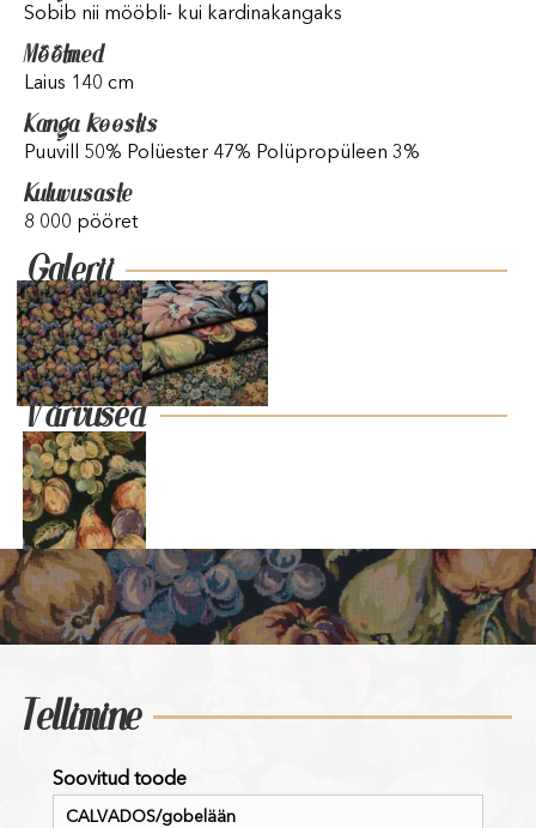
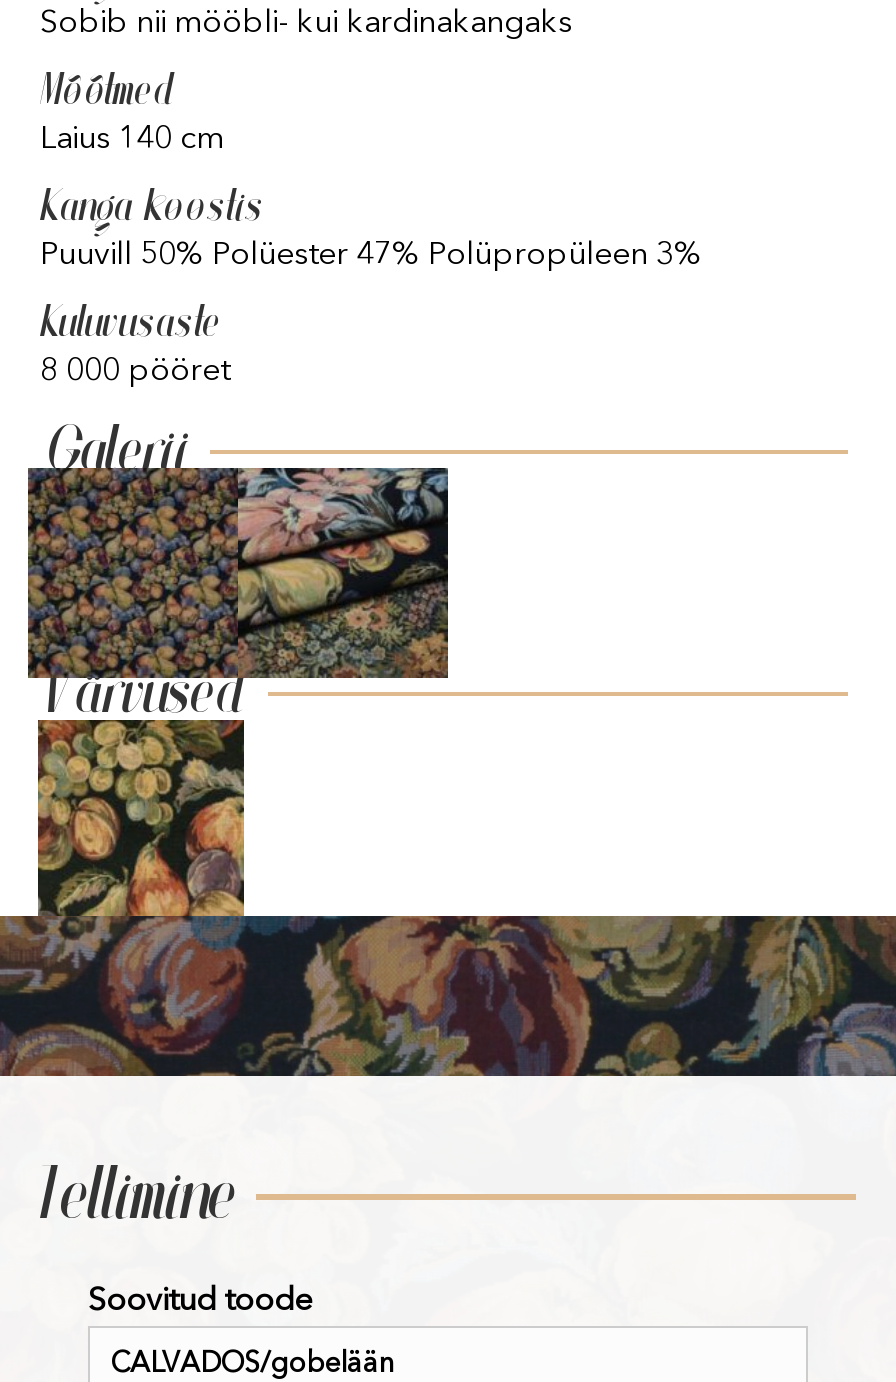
[4,548,532,646] [image] -> [6,914,890,1078] [image]

